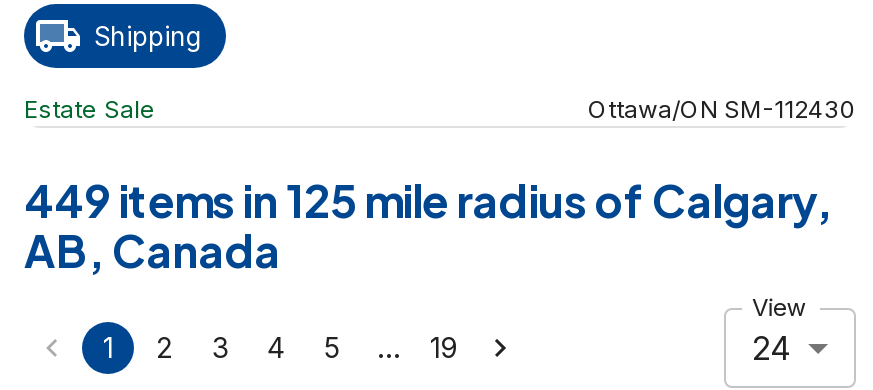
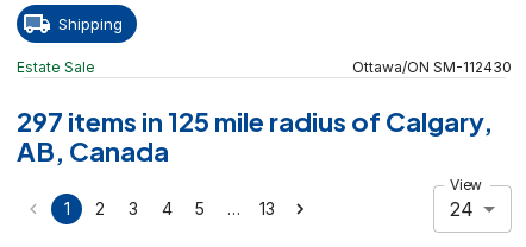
[24,172,832,228] 449 items in 125 mile radius of Calgary, -> [17,105,493,138] 297 items in 125 mile radius of Calgary,
[430,331,458,365] 19 -> [259,199,274,219] 13

